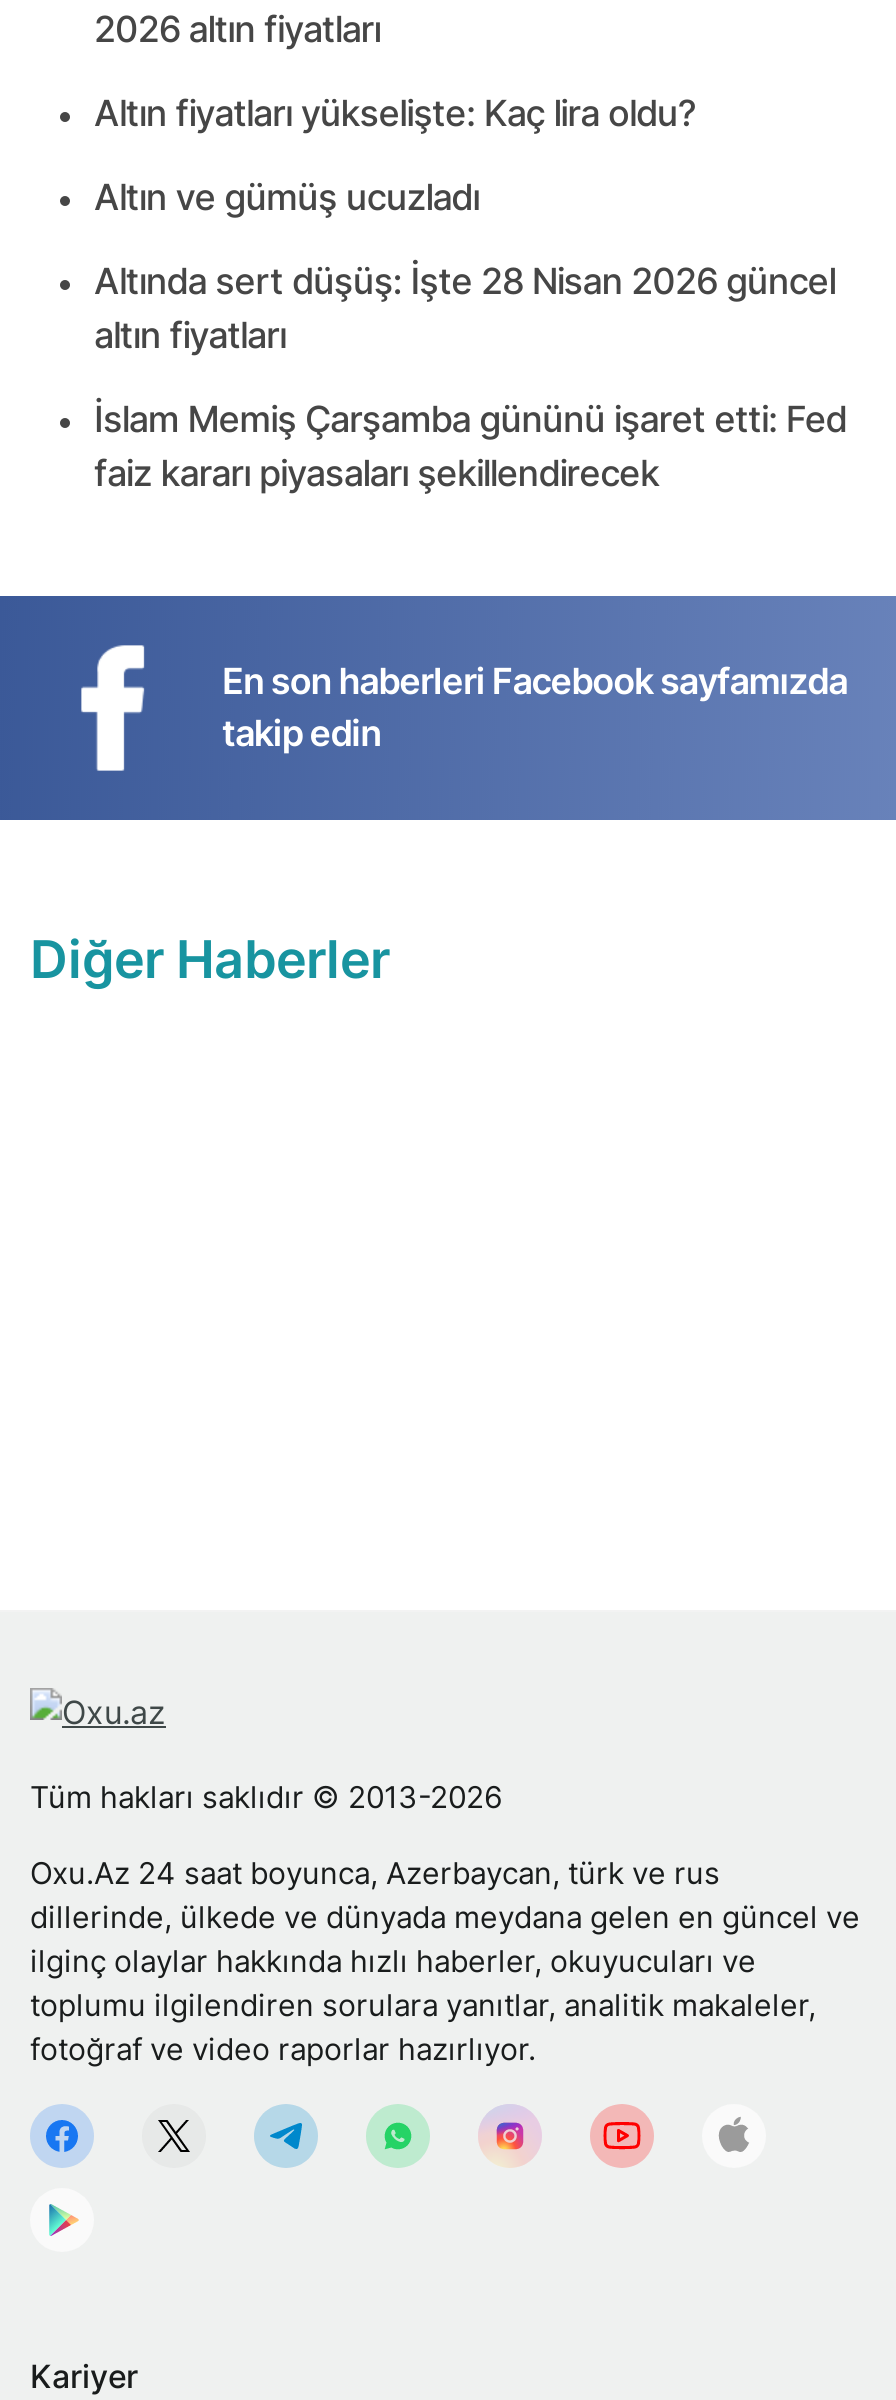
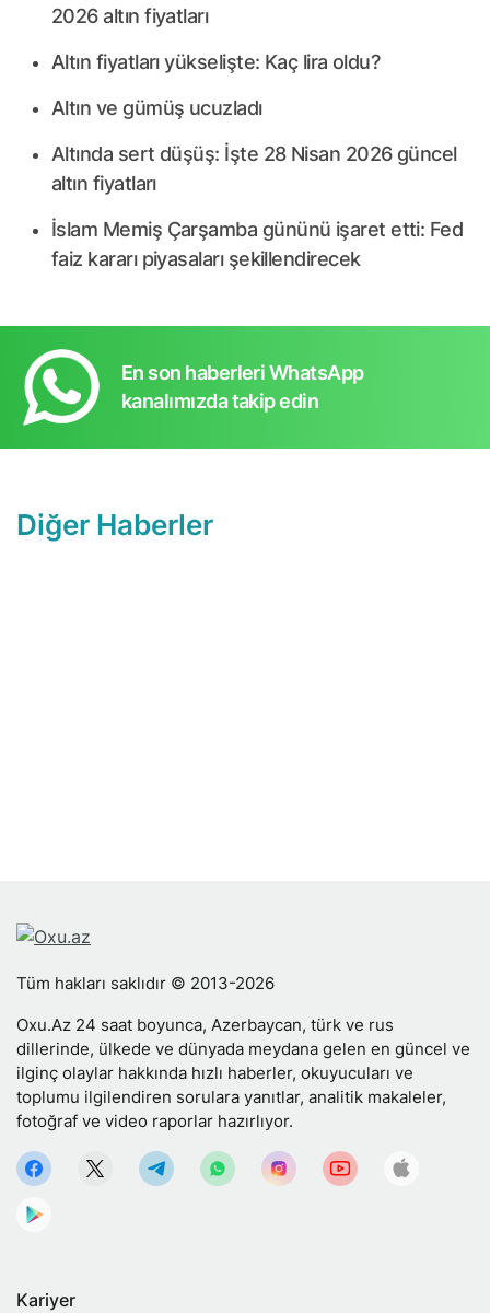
[6,594,890,822] [image] | En son haberleri Facebook sayfamızda | takip edin -> [3,325,487,450] [image] | En son haberleri WhatsApp | kanalımızda takip edin

